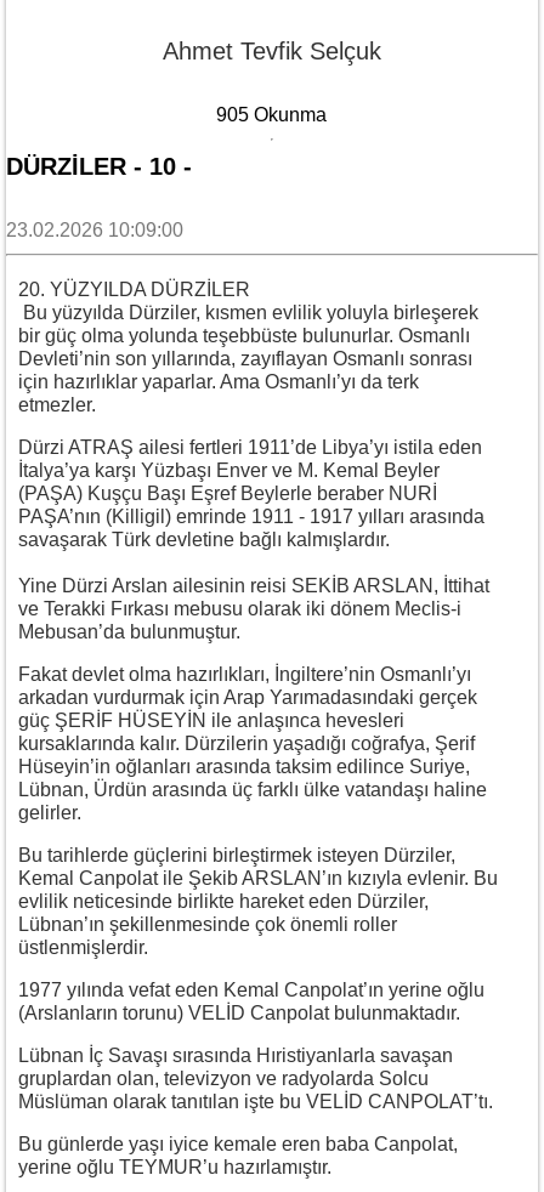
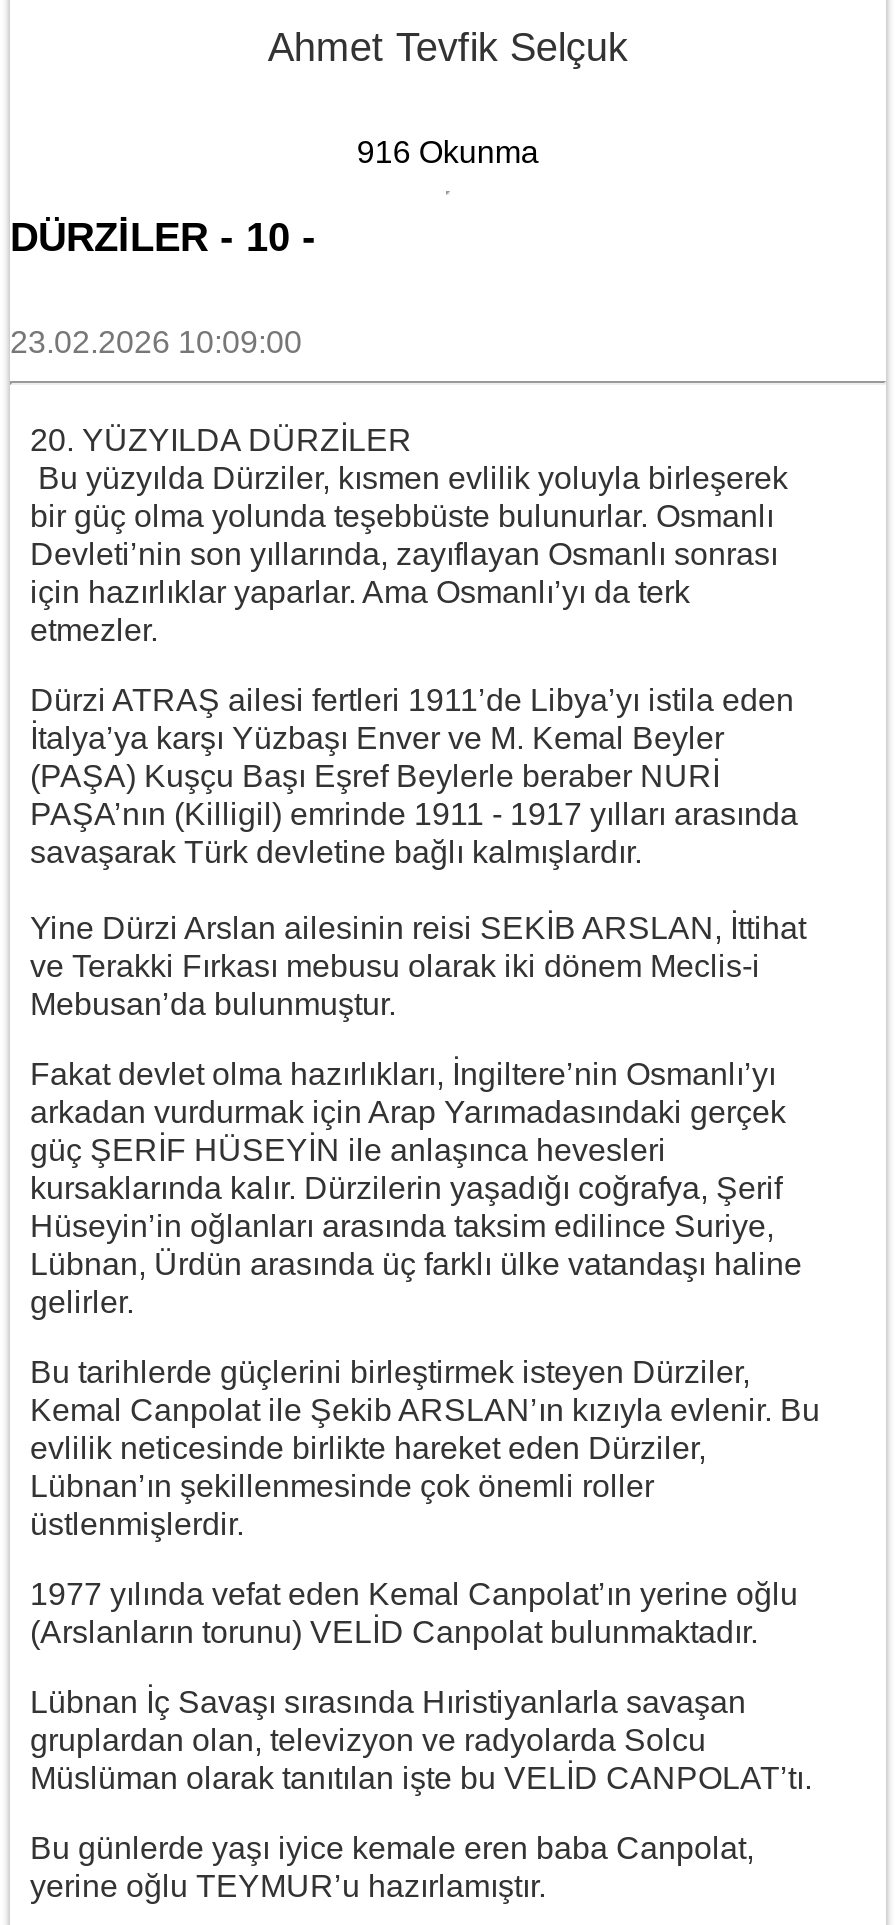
[217,105,327,126] 905 Okunma -> [357,136,539,170] 916 Okunma

